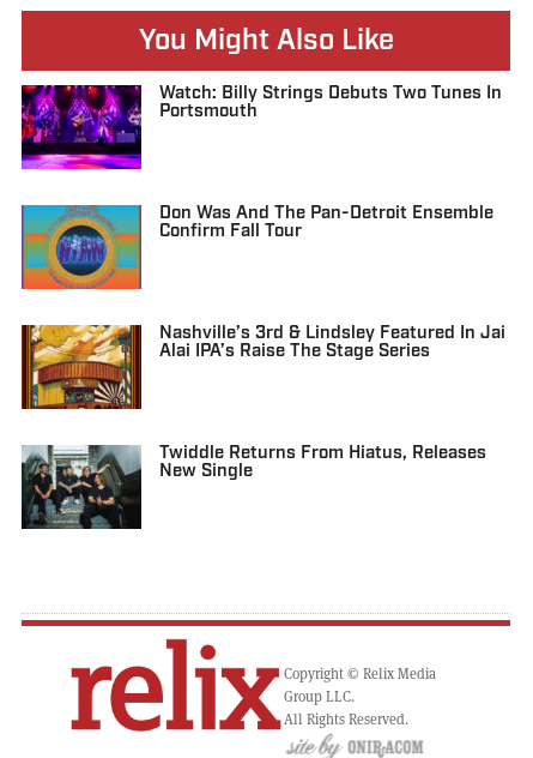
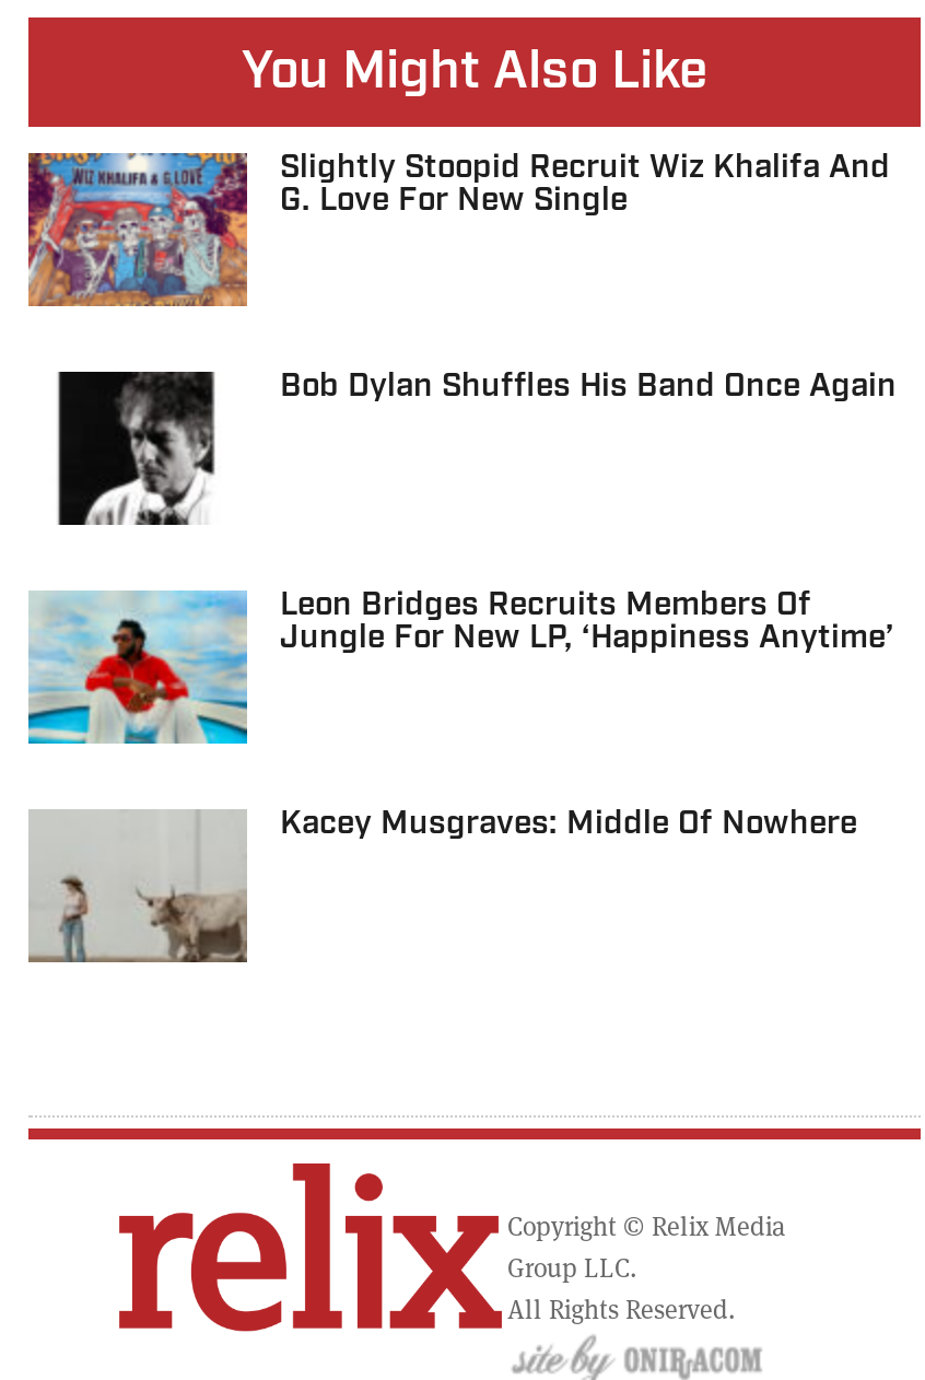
[20,81,502,170] [image] | Watch: Billy Strings Debuts Two Tunes In | Portsmouth -> [26,146,890,308] [image] | Slightly Stoopid Recruit Wiz Khalifa And | G. Love For New Single
[20,201,493,290] [image] | Don Was And The Pan-Detroit Ensemble | Confirm Fall Tour -> [28,364,905,527] [image] | Bob Dylan Shuffles His Band Once Again
[20,321,505,410] [image] | Nashville’s 3rd & Lindsley Featured In Jai | Alai IPA’s Raise The Stage Series -> [26,583,894,746] [image] | Leon Bridges Recruits Members Of | Jungle For New LP, ‘Happiness Anytime’
[20,441,486,530] [image] | Twiddle Returns From Hiatus, Releases | New Single -> [28,802,857,964] [image] | Kacey Musgraves: Middle Of Nowhere

